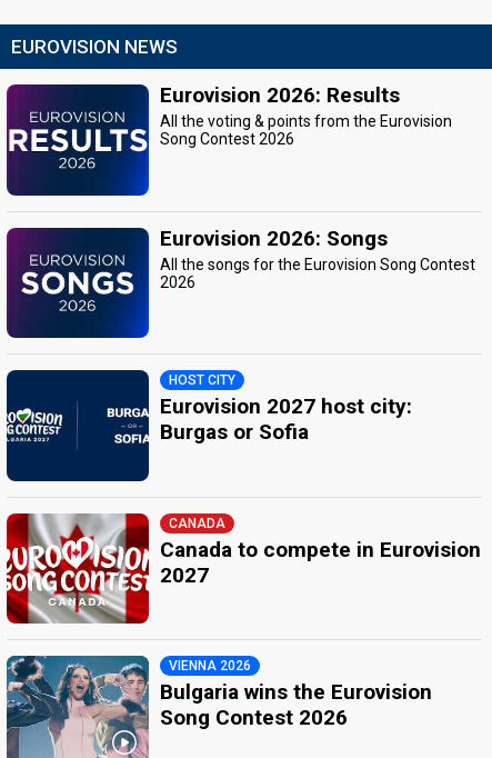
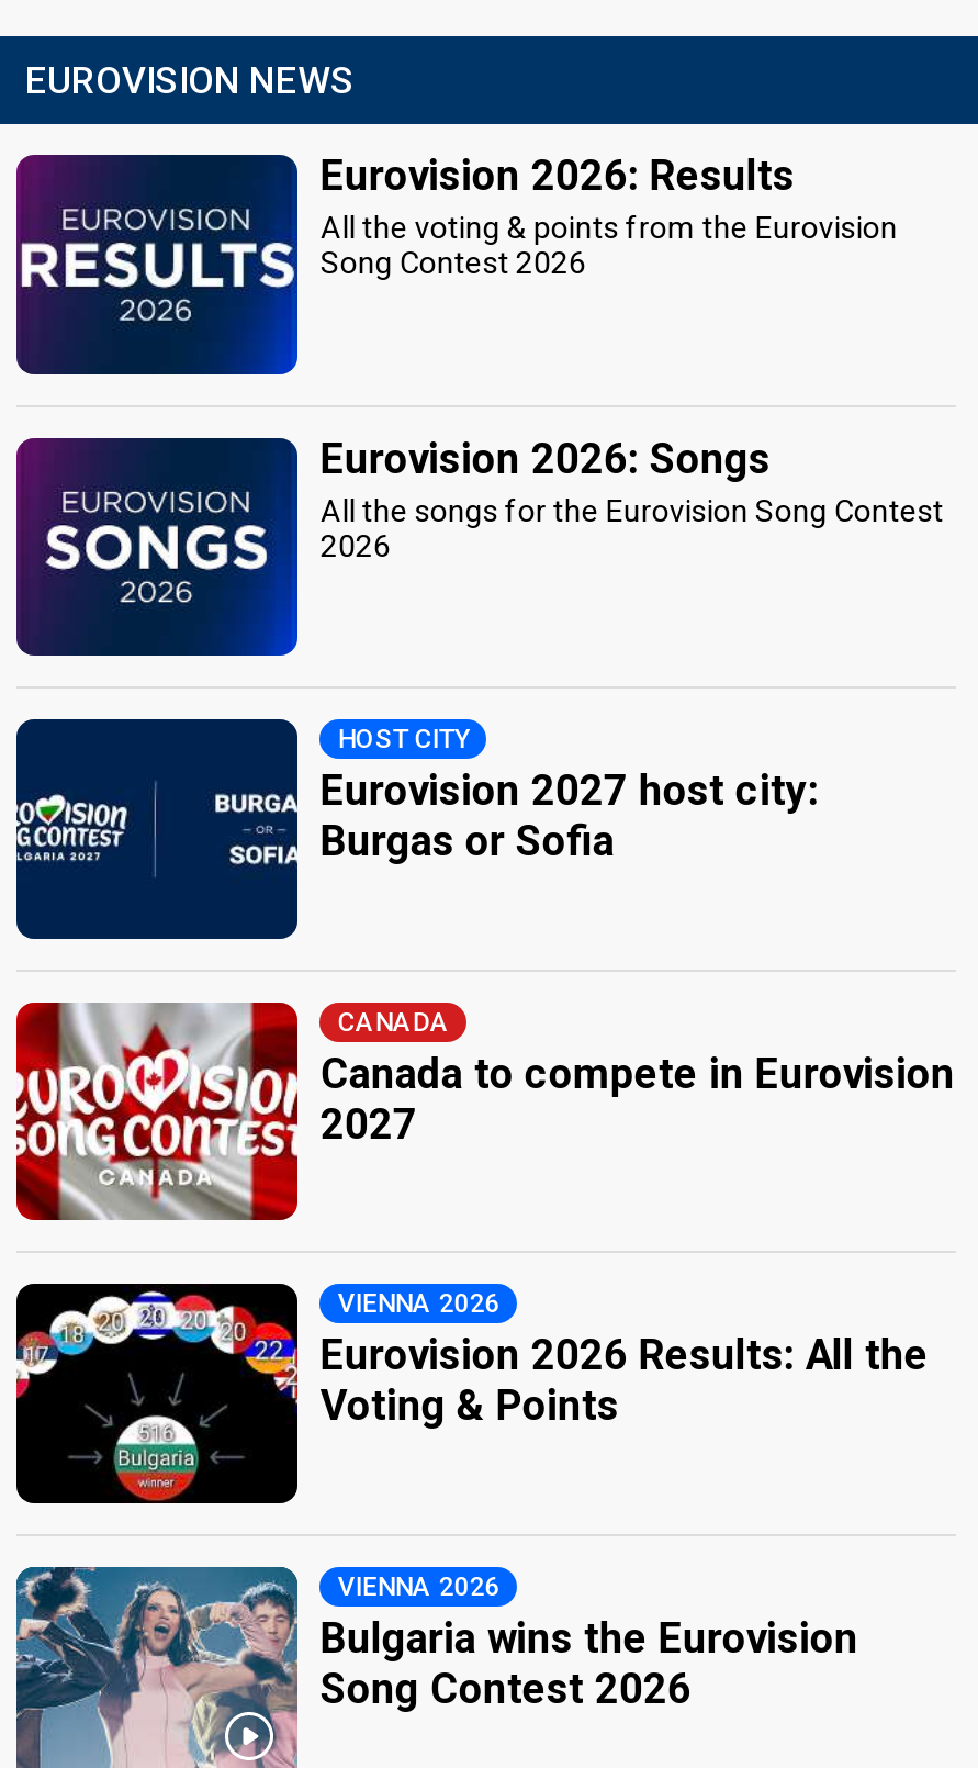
none -> [14,1284,928,1508] [image] | Eurovision 2026 Results: All the | Voting & Points
none -> [338,1570,500,1601] VIENNA 2026

